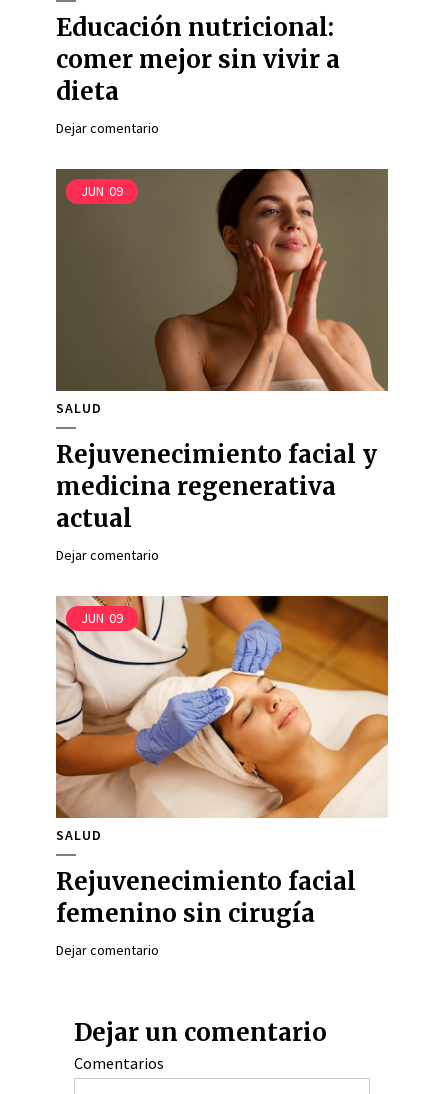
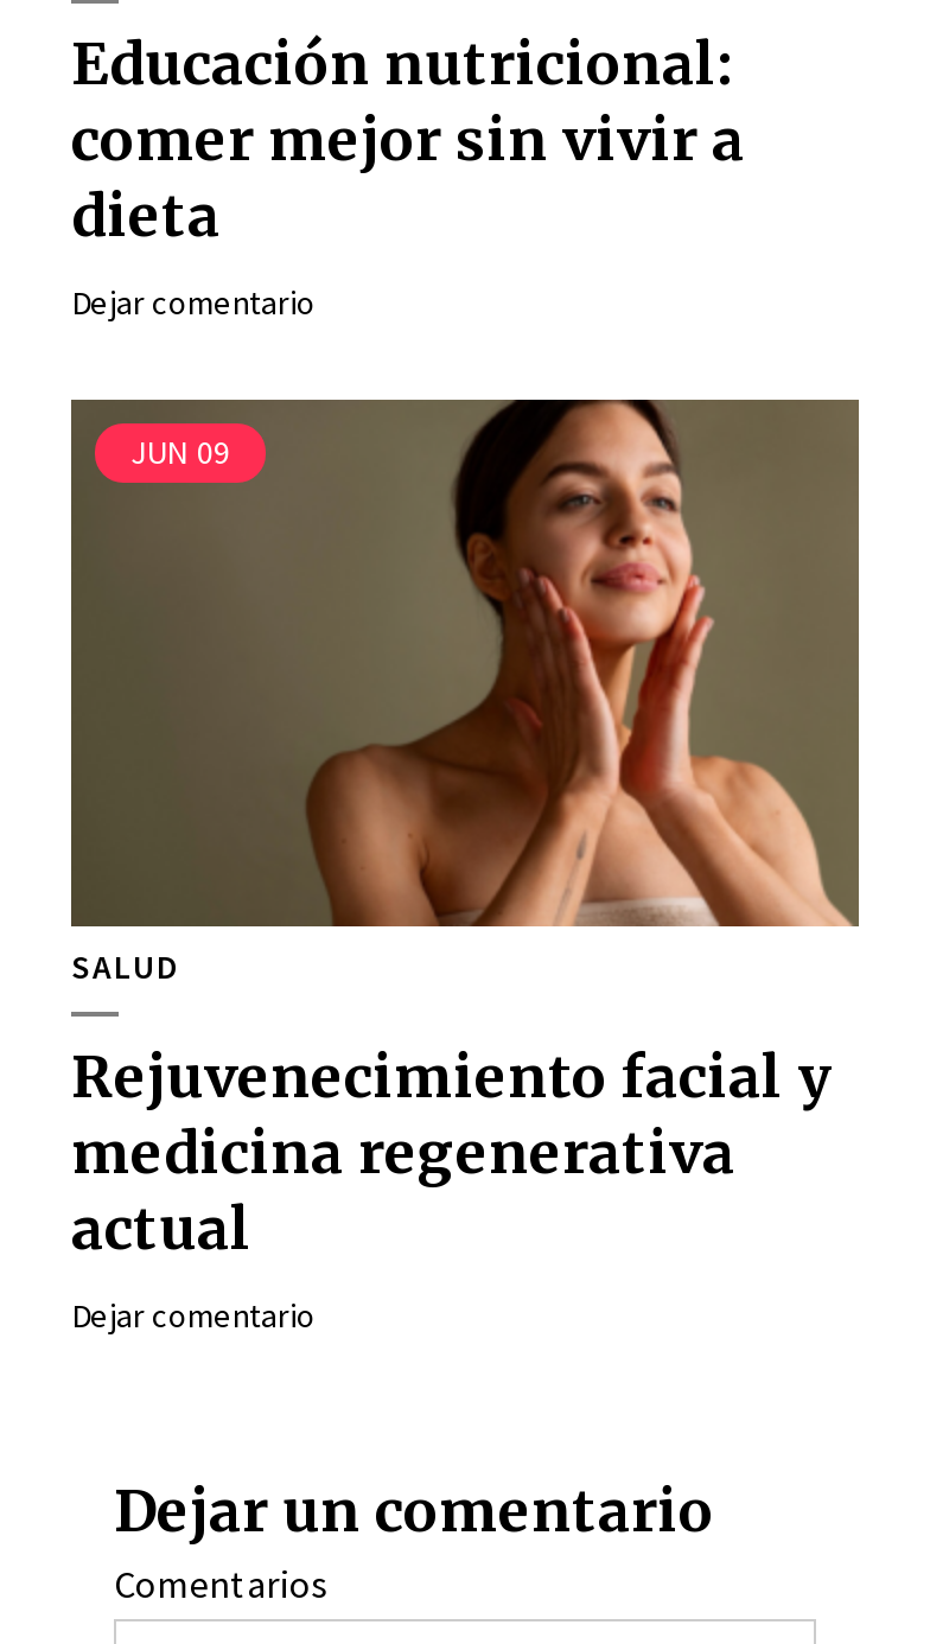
[55,595,389,819] [image] | JUN 09 -> none
[56,826,356,959] SALUD | Rejuvenecimiento facial | femenino sin cirugía | Dejar comentario -> none

